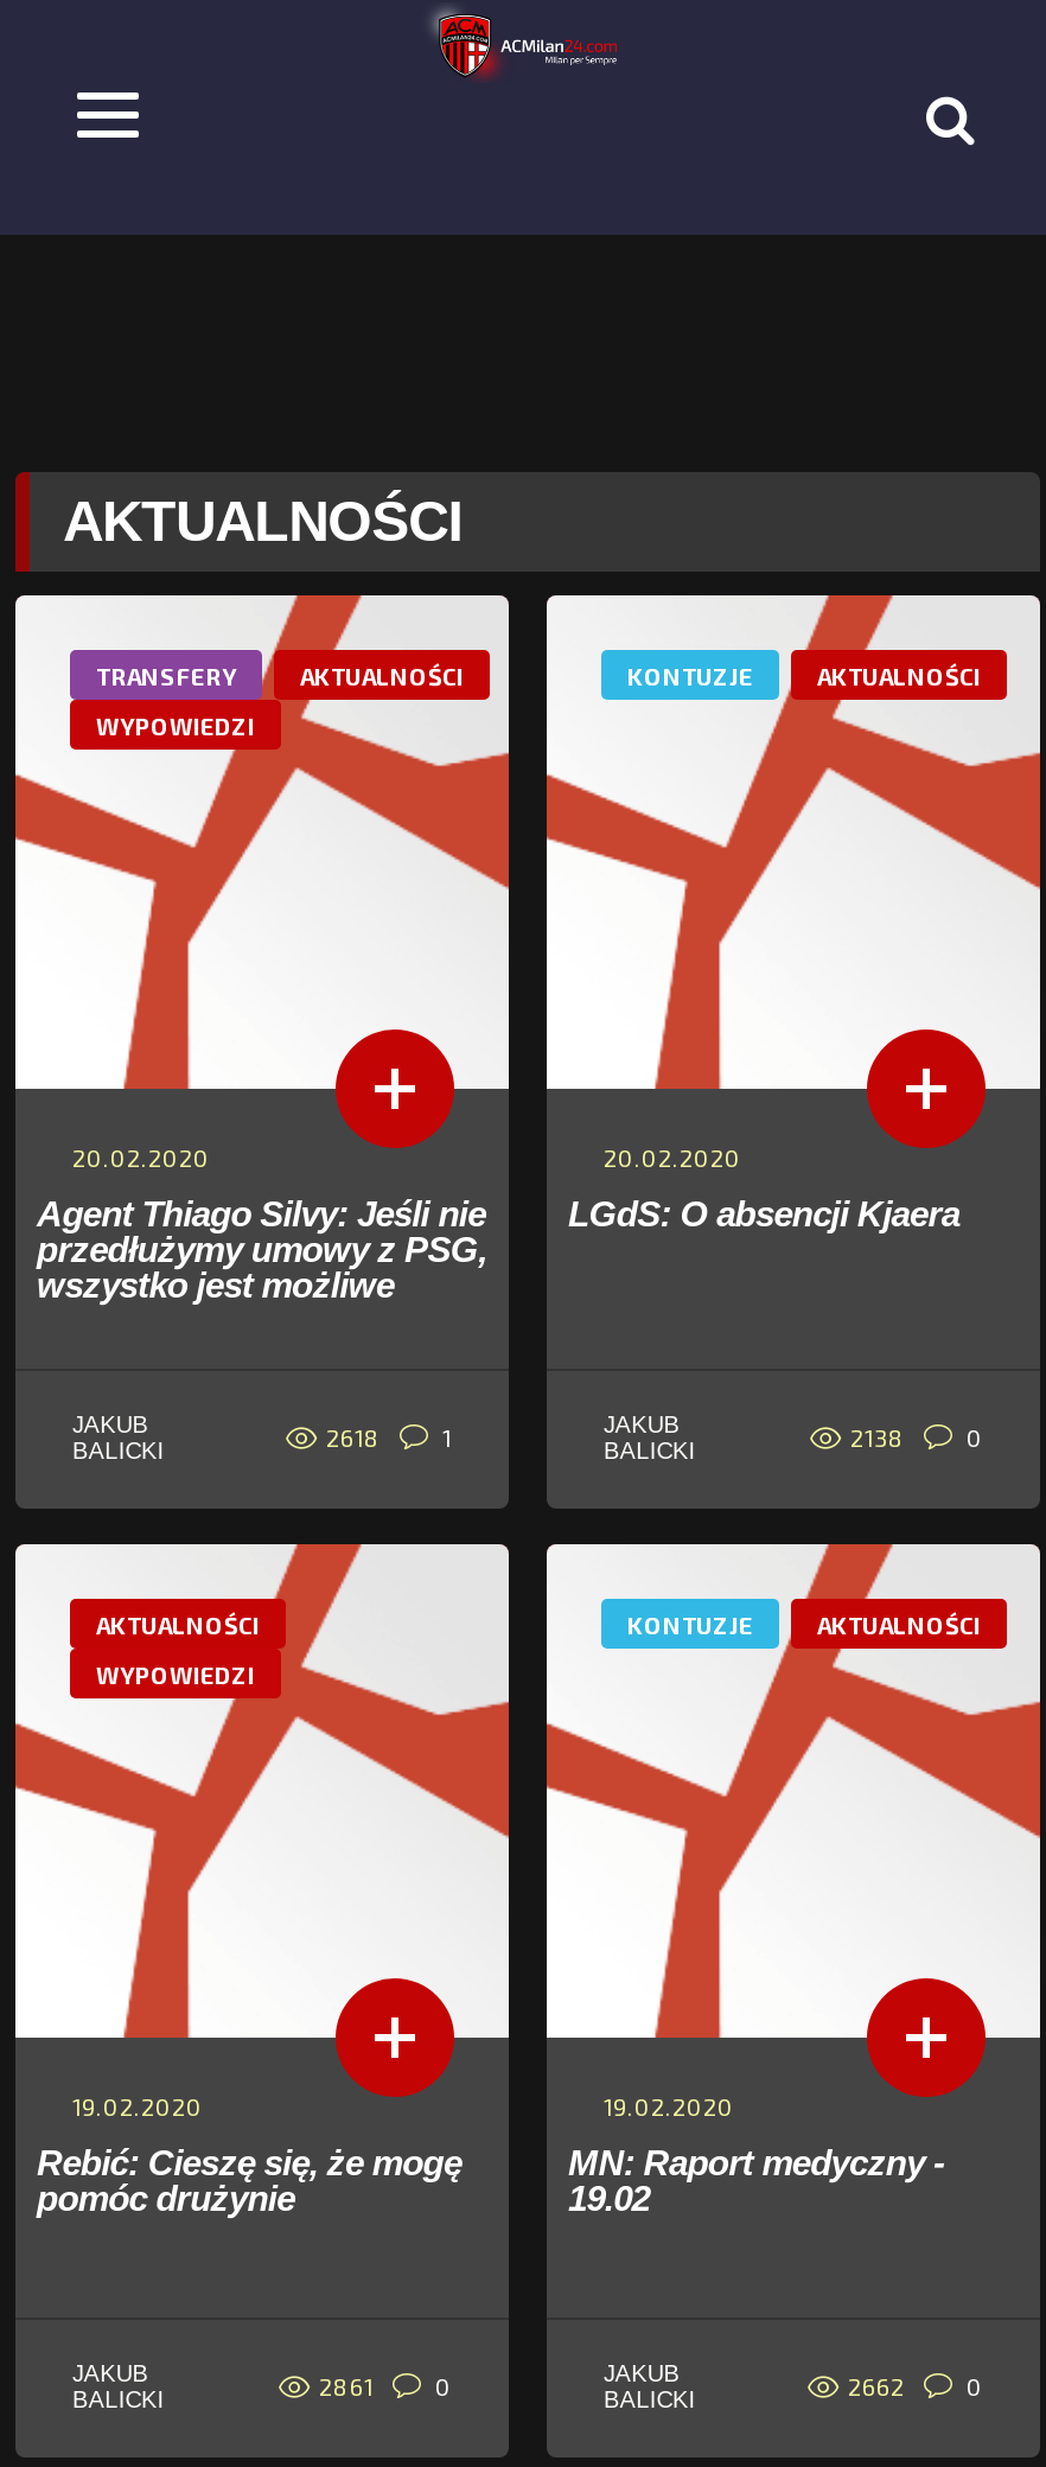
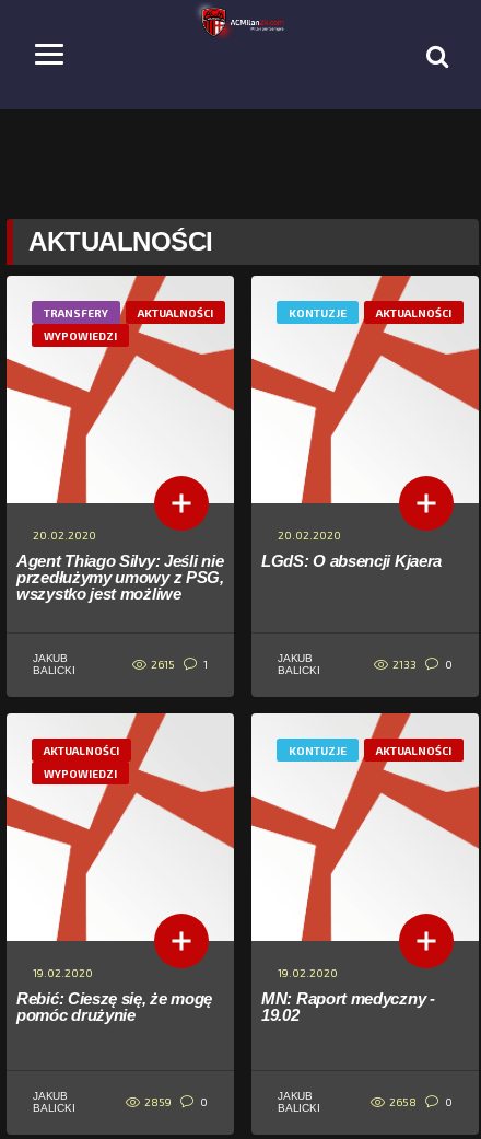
[326,1422,452,1451] 2618 1 -> [151,657,208,670] 2615 1
[850,1422,983,1451] 2138 0 -> [392,657,453,670] 2133 0
[319,2371,452,2400] 2861 0 -> [144,1095,208,1108] 2859 0
[848,2371,983,2400] 2662 0 -> [389,1095,453,1108] 2658 0

